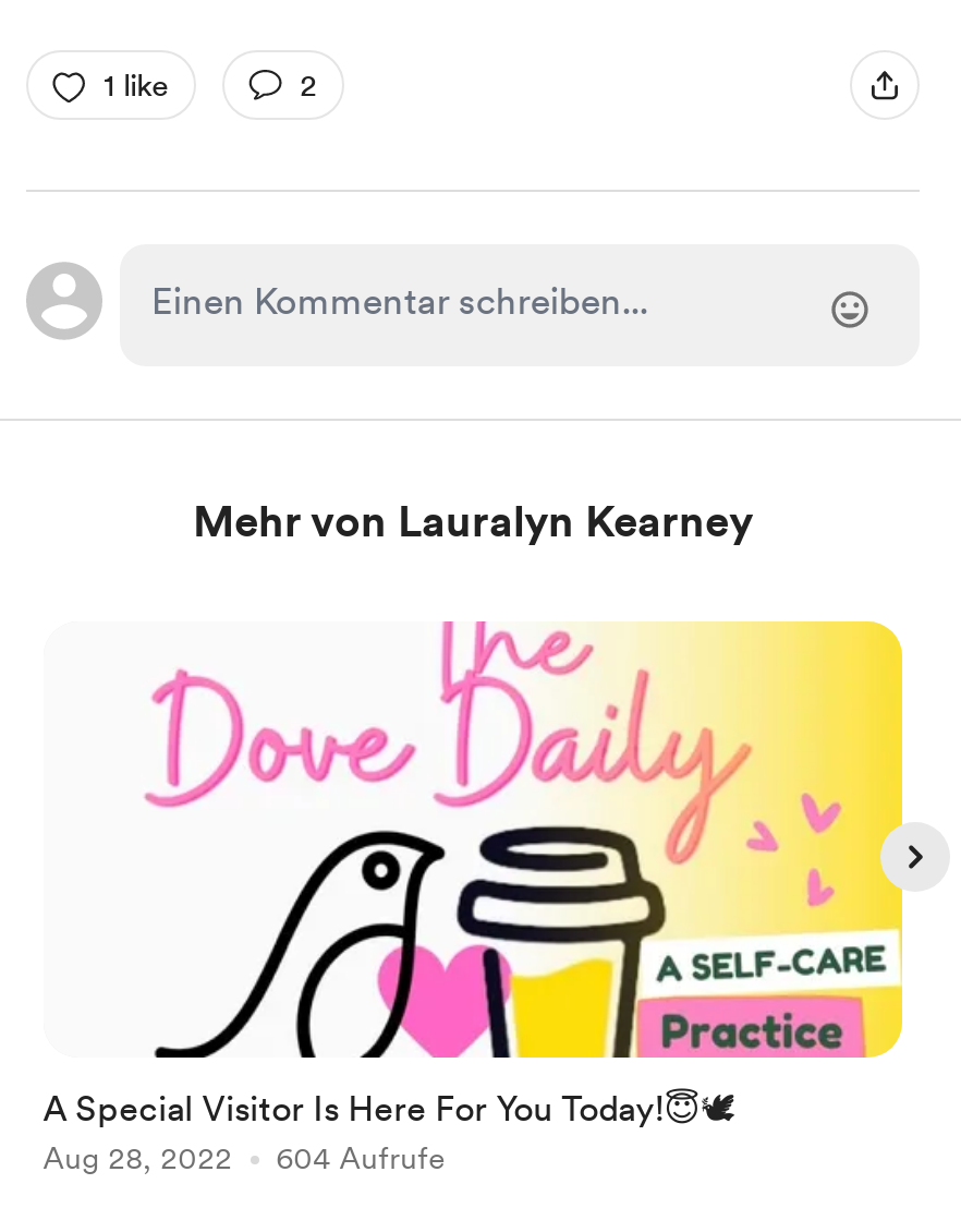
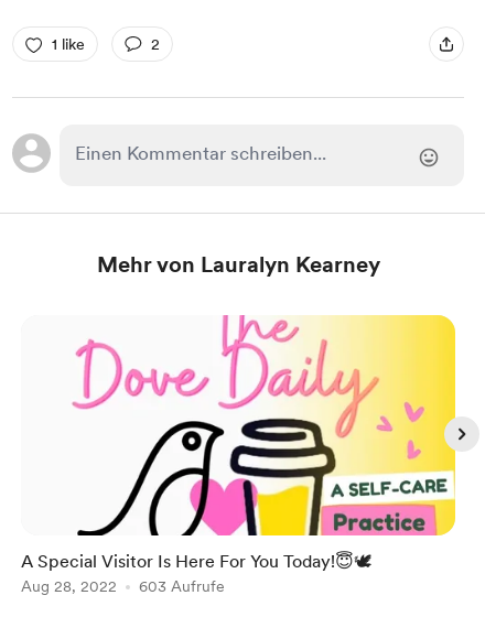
[43,1140,446,1175] Aug 28, 2022 604 Aufrufe -> [21,577,225,595] Aug 28, 2022 603 Aufrufe

